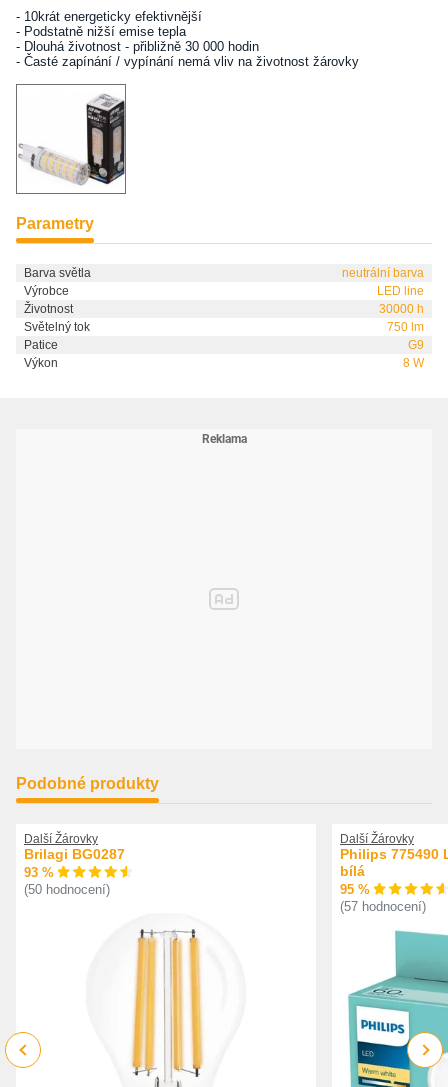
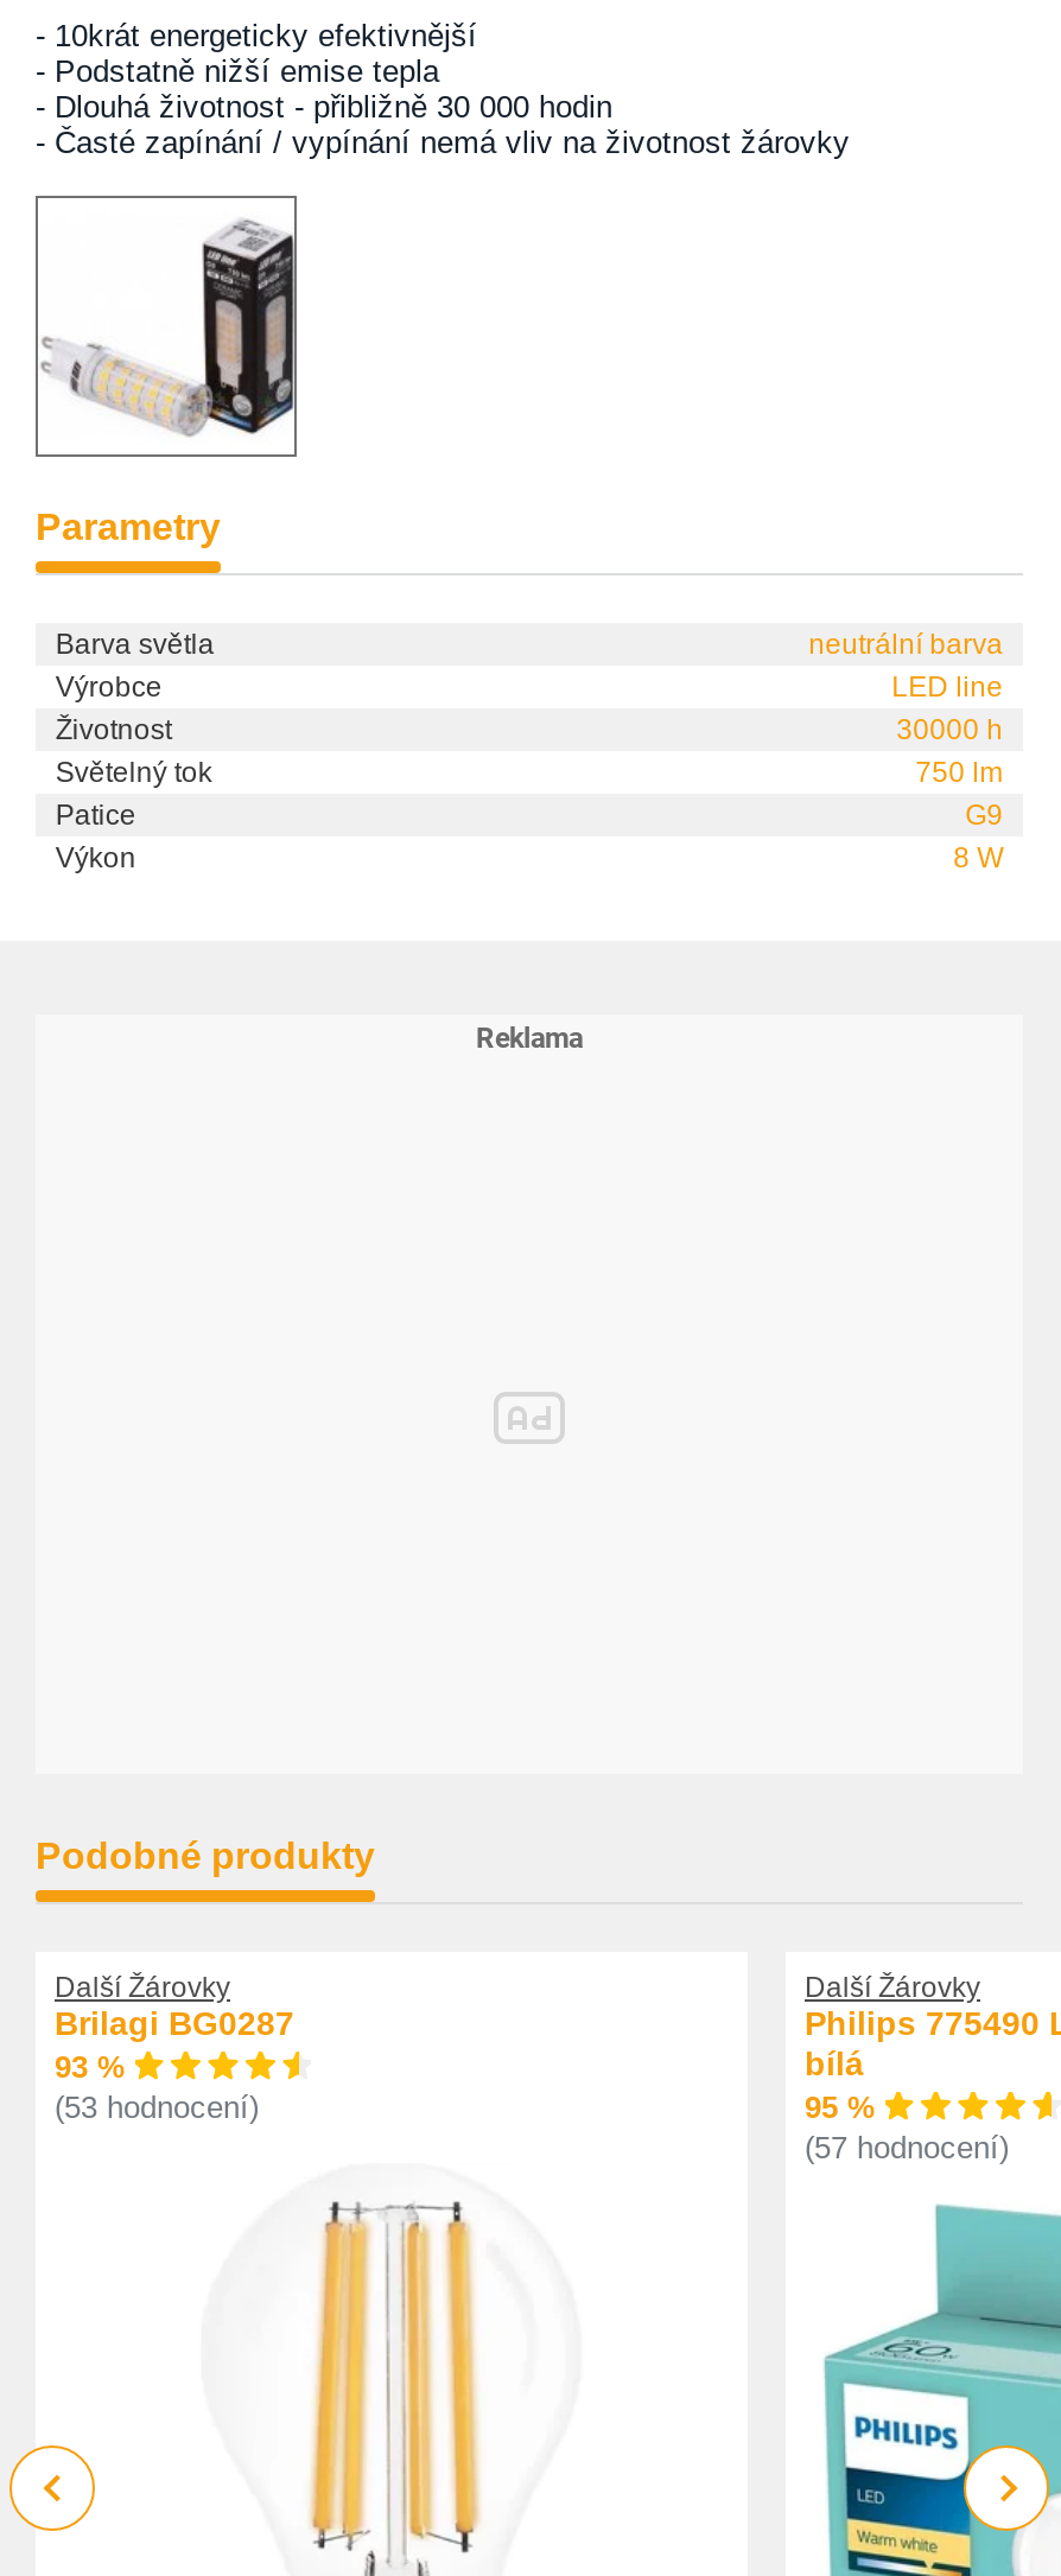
[24,882,110,897] (50 hodnocení) -> [55,2090,259,2125] (53 hodnocení)

